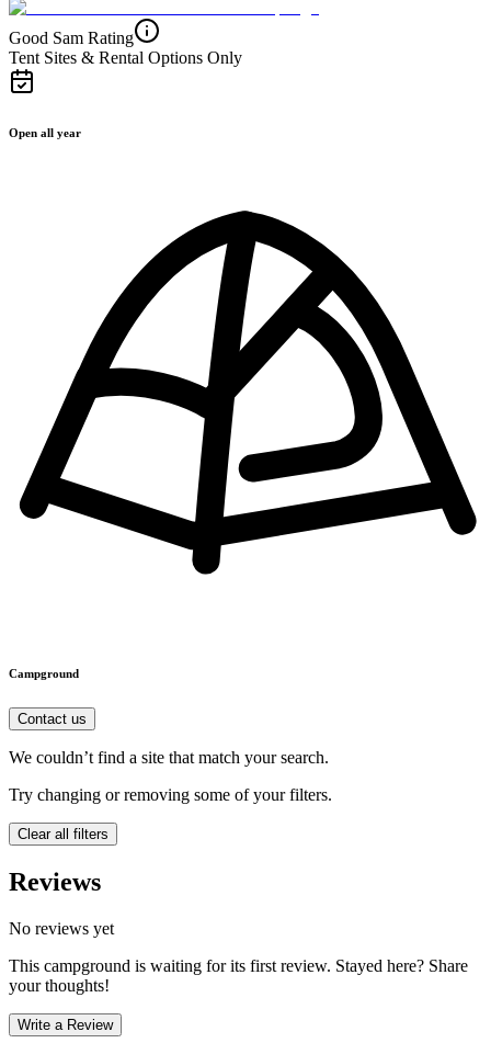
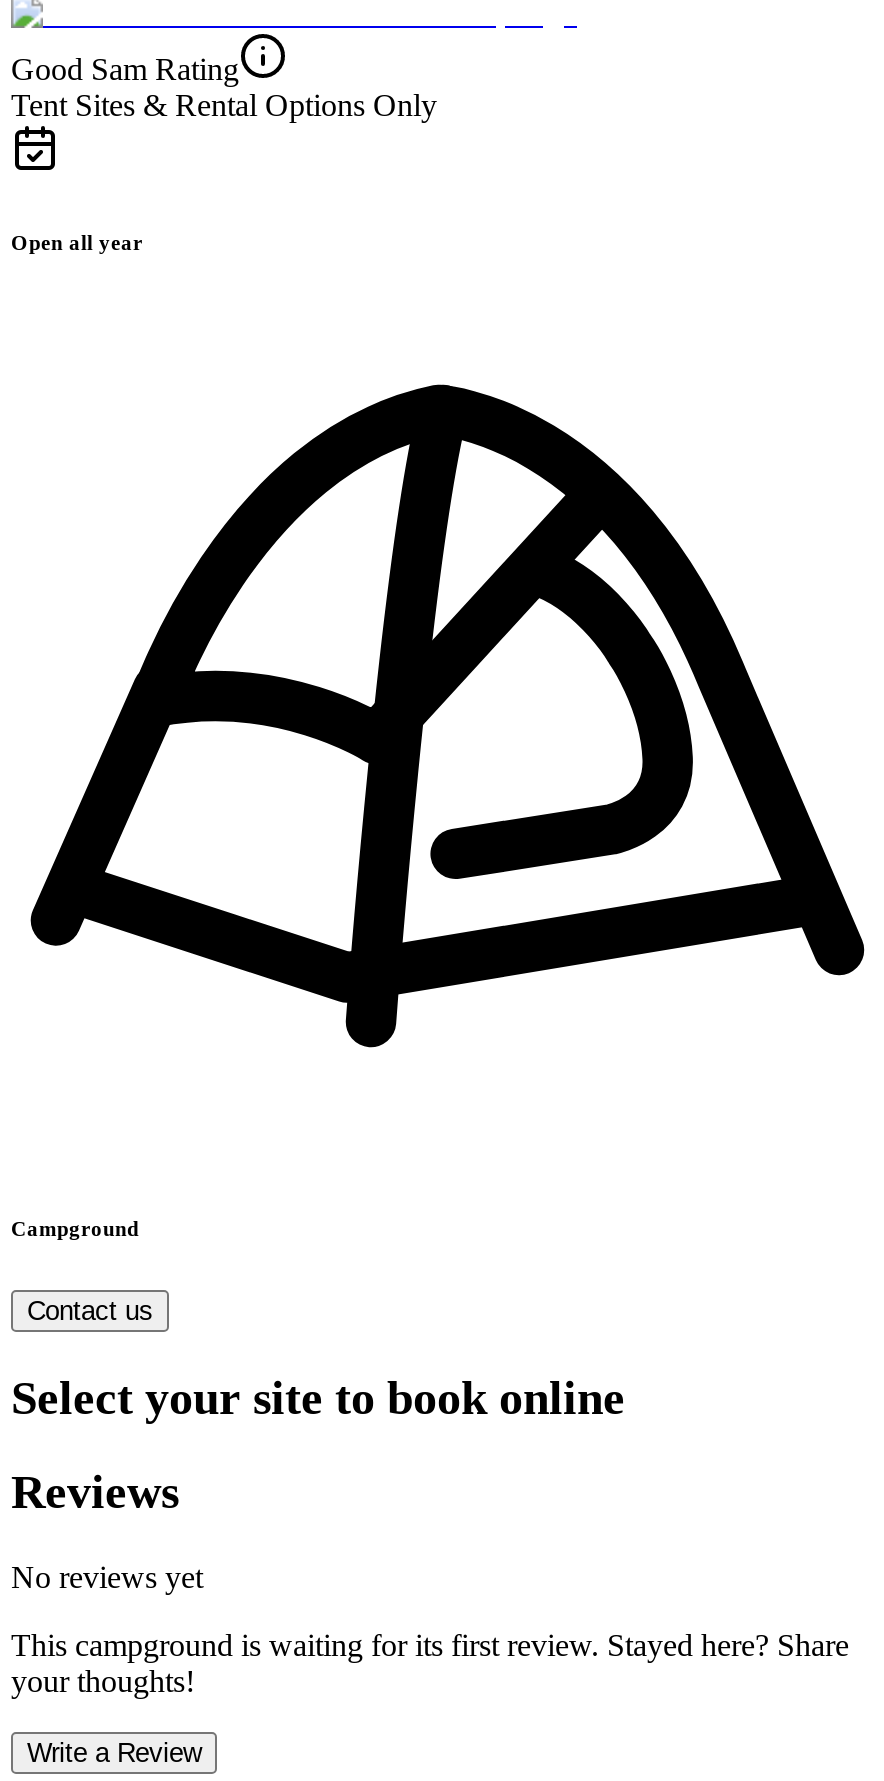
[9,748,332,843] We couldn’t find a site that match your search. | Try changing or removing some of your filters. | Clear all filters -> [11,1373,625,1425] Select your site to book online

